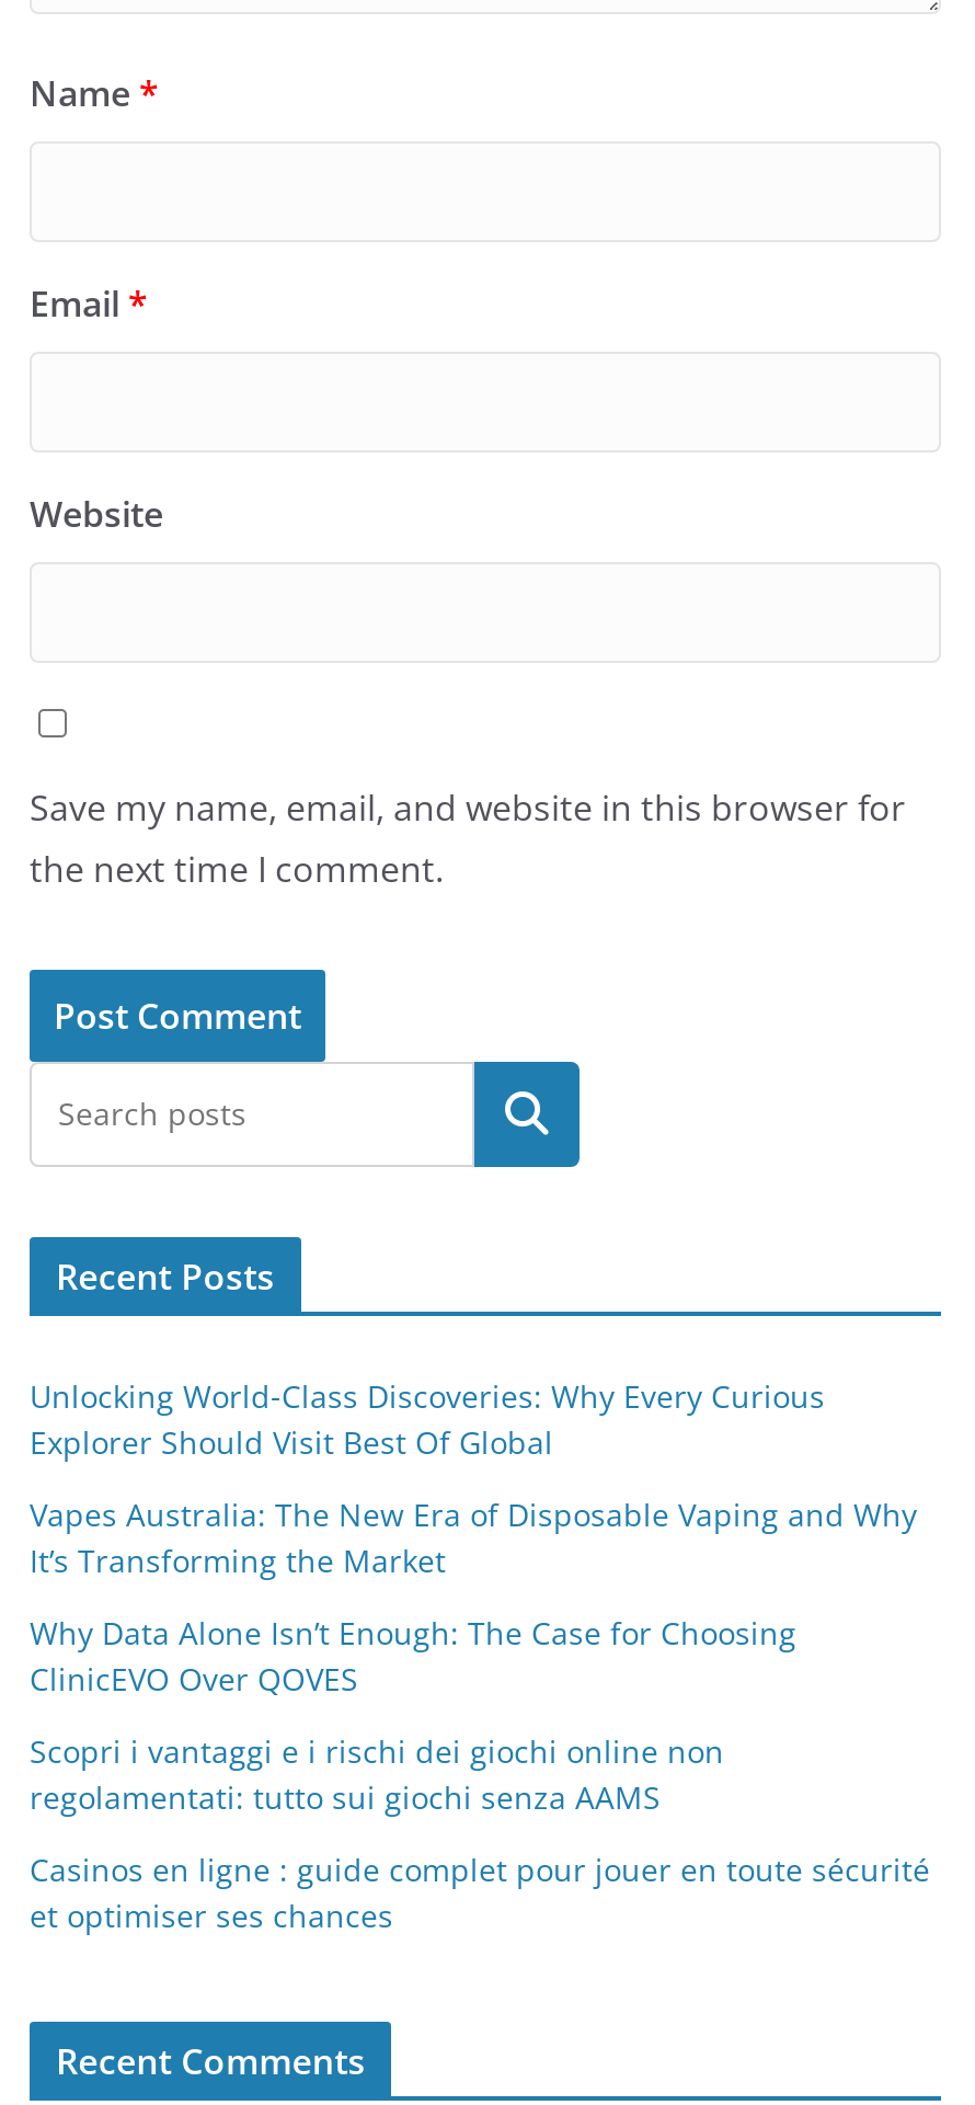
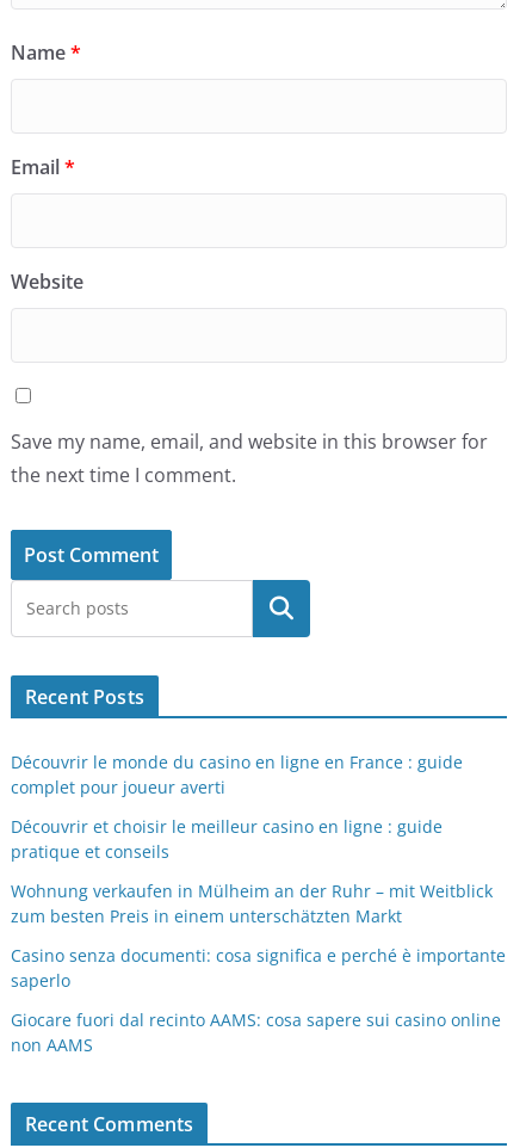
[30,1374,825,1462] Unlocking World-Class Discoveries: Why Every Curious | Explorer Should Visit Best Of Global -> [11,750,463,798] Découvrir le monde du casino en ligne en France : guide | complet pour joueur averti
[30,1493,917,1580] Vapes Australia: The New Era of Disposable Vaping and Why | It’s Transforming the Market -> [11,815,443,862] Découvrir et choisir le meilleur casino en ligne : guide | pratique et conseils
[30,1611,796,1699] Why Data Alone Isn’t Enough: The Case for Choosing | ClinicEVO Over QOVES -> [11,879,493,927] Wohnung verkaufen in Mülheim an der Ruhr – mit Weitblick | zum besten Preis in einem unterschätzten Markt
[30,1729,724,1817] Scopri i vantaggi e i rischi dei giochi online non | regolamentati: tutto sui giochi senza AAMS -> [11,943,506,991] Casino senza documenti: cosa significa e perché è importante | saperlo
[30,1848,930,1935] Casinos en ligne : guide complet pour jouer en toute sécurité | et optimiser ses chances -> [11,1008,501,1056] Giocare fuori dal recinto AAMS: cosa sapere sui casino online | non AAMS

